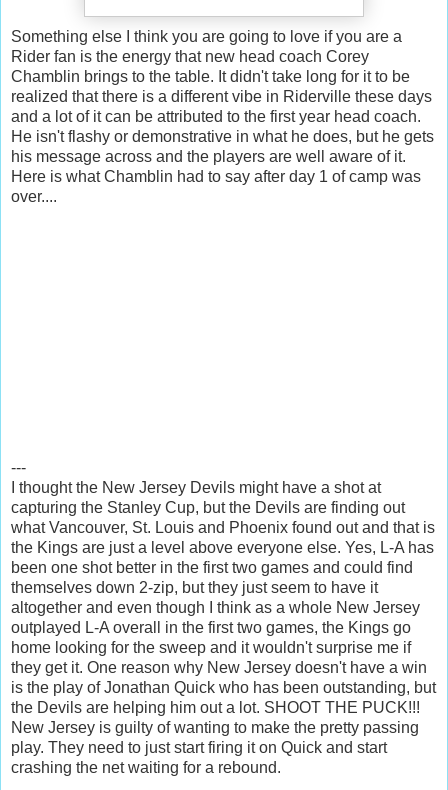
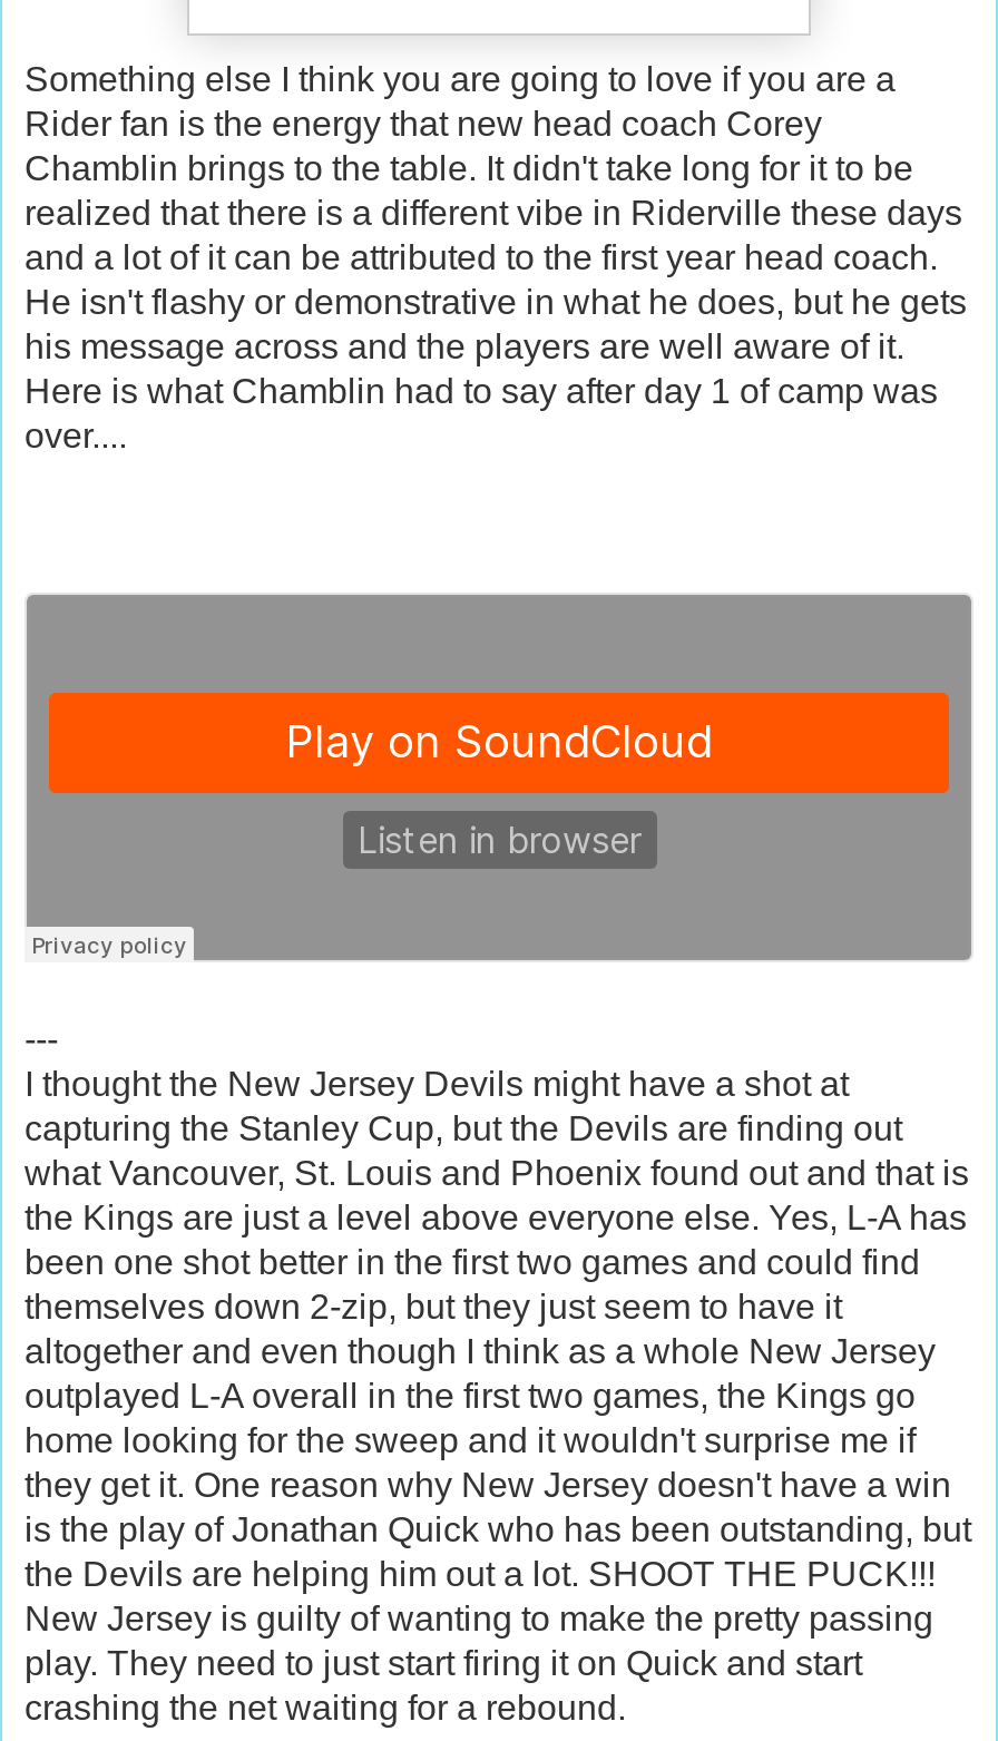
none -> [25,593,973,962] [image]

